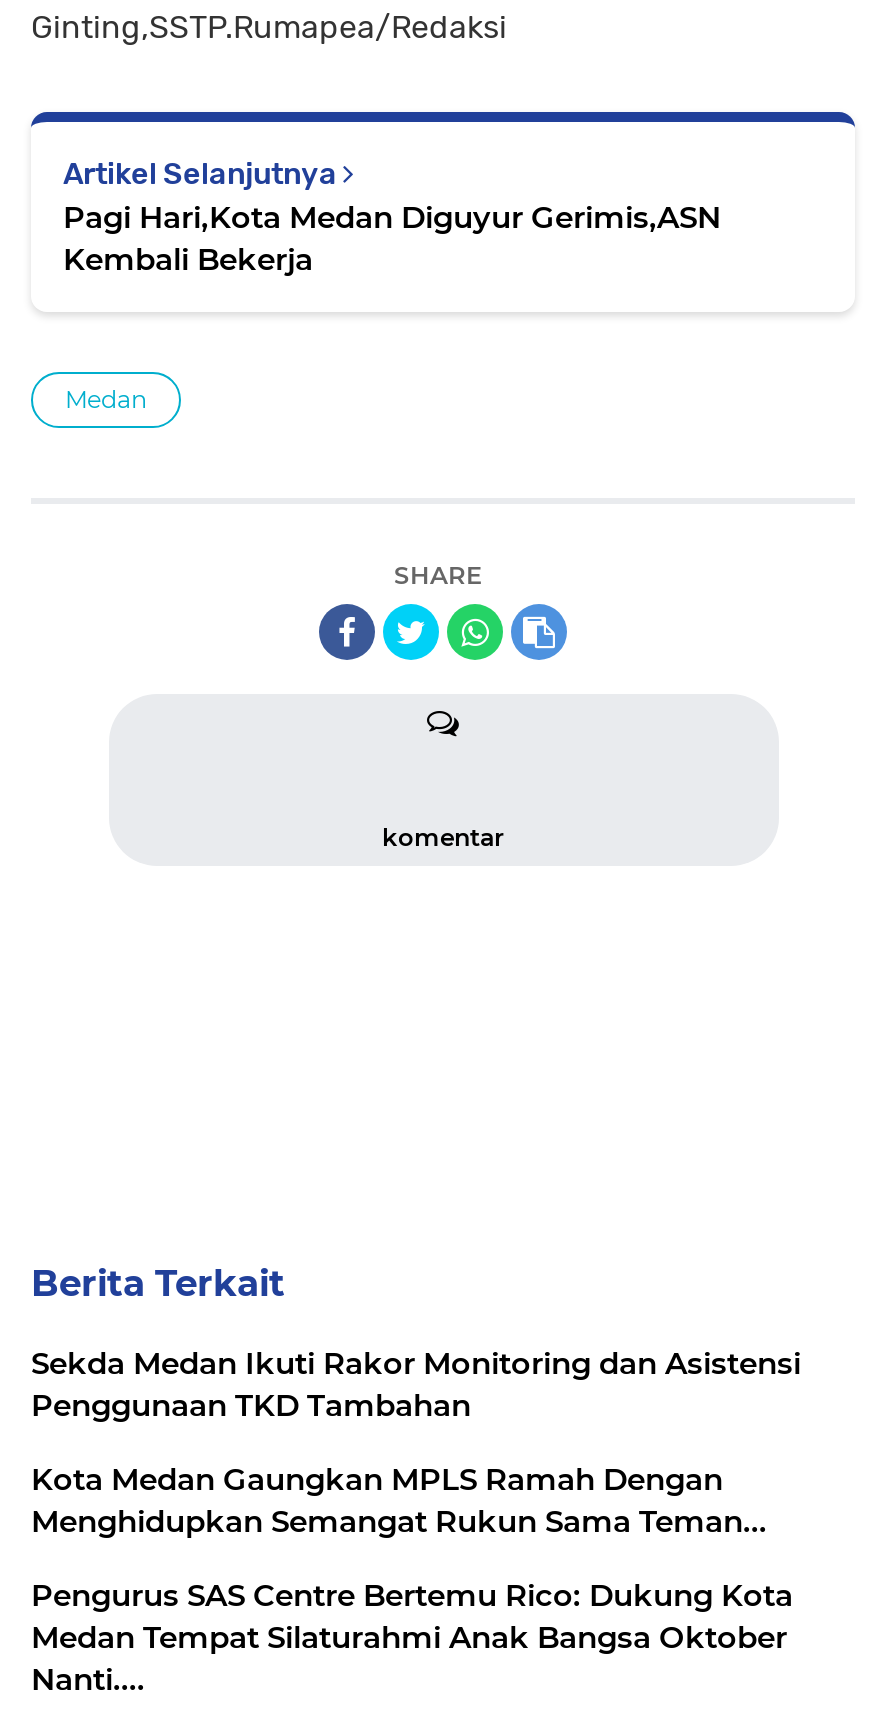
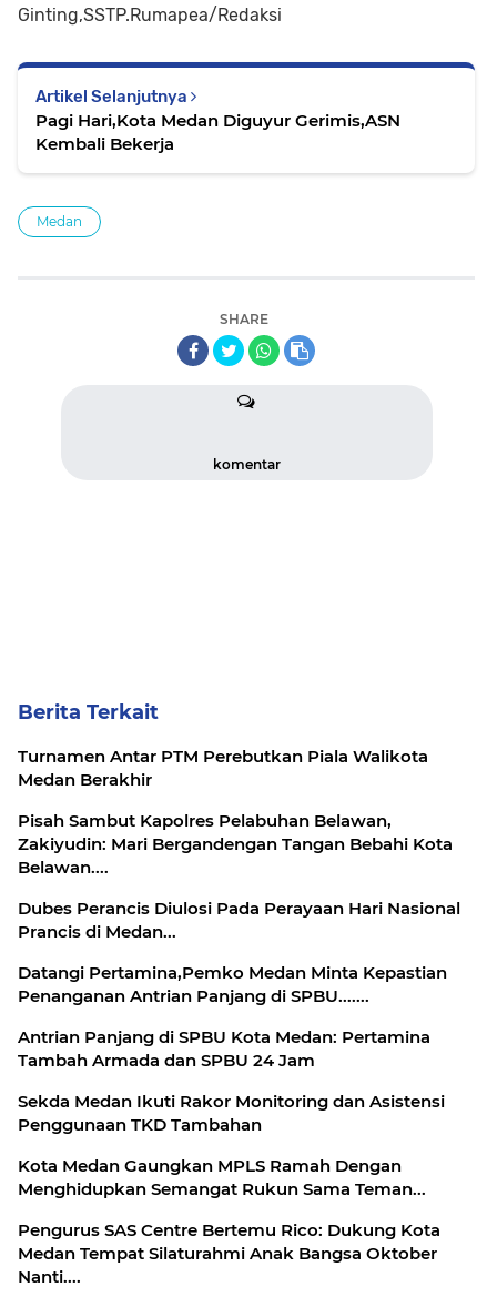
none -> [18,746,460,1071] Turnamen Antar PTM Perebutkan Piala Walikota | Medan Berakhir | Pisah Sambut Kapolres Pelabuhan Belawan, | Zakiyudin: Mari Bergandengan Tangan Bebahi Kota | Belawan.... | Dubes Perancis Diulosi Pada Perayaan Hari Nasional | Prancis di Medan... | Datangi Pertamina,Pemko Medan Minta Kepastian | Penanganan Antrian Panjang di SPBU....... | Antrian Panjang di SPBU Kota Medan: Pertamina | Tambah Armada dan SPBU 24 Jam

